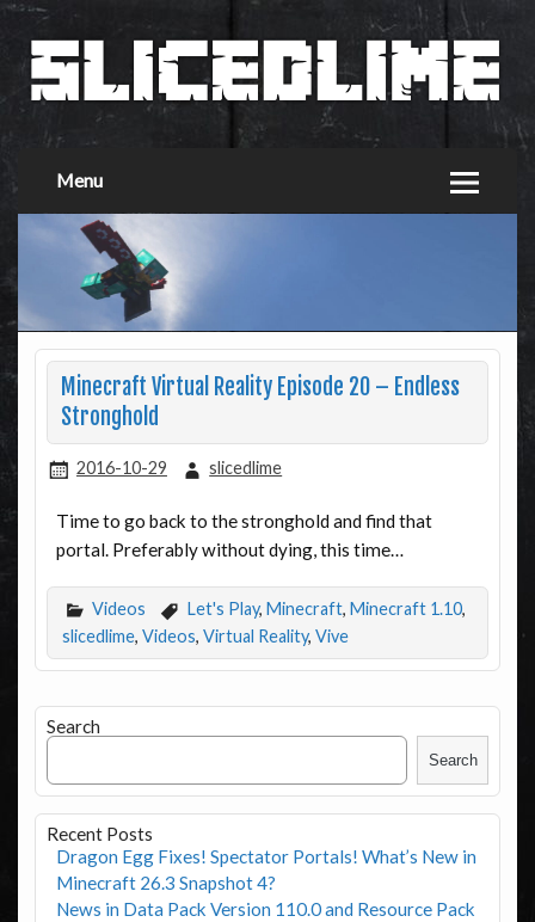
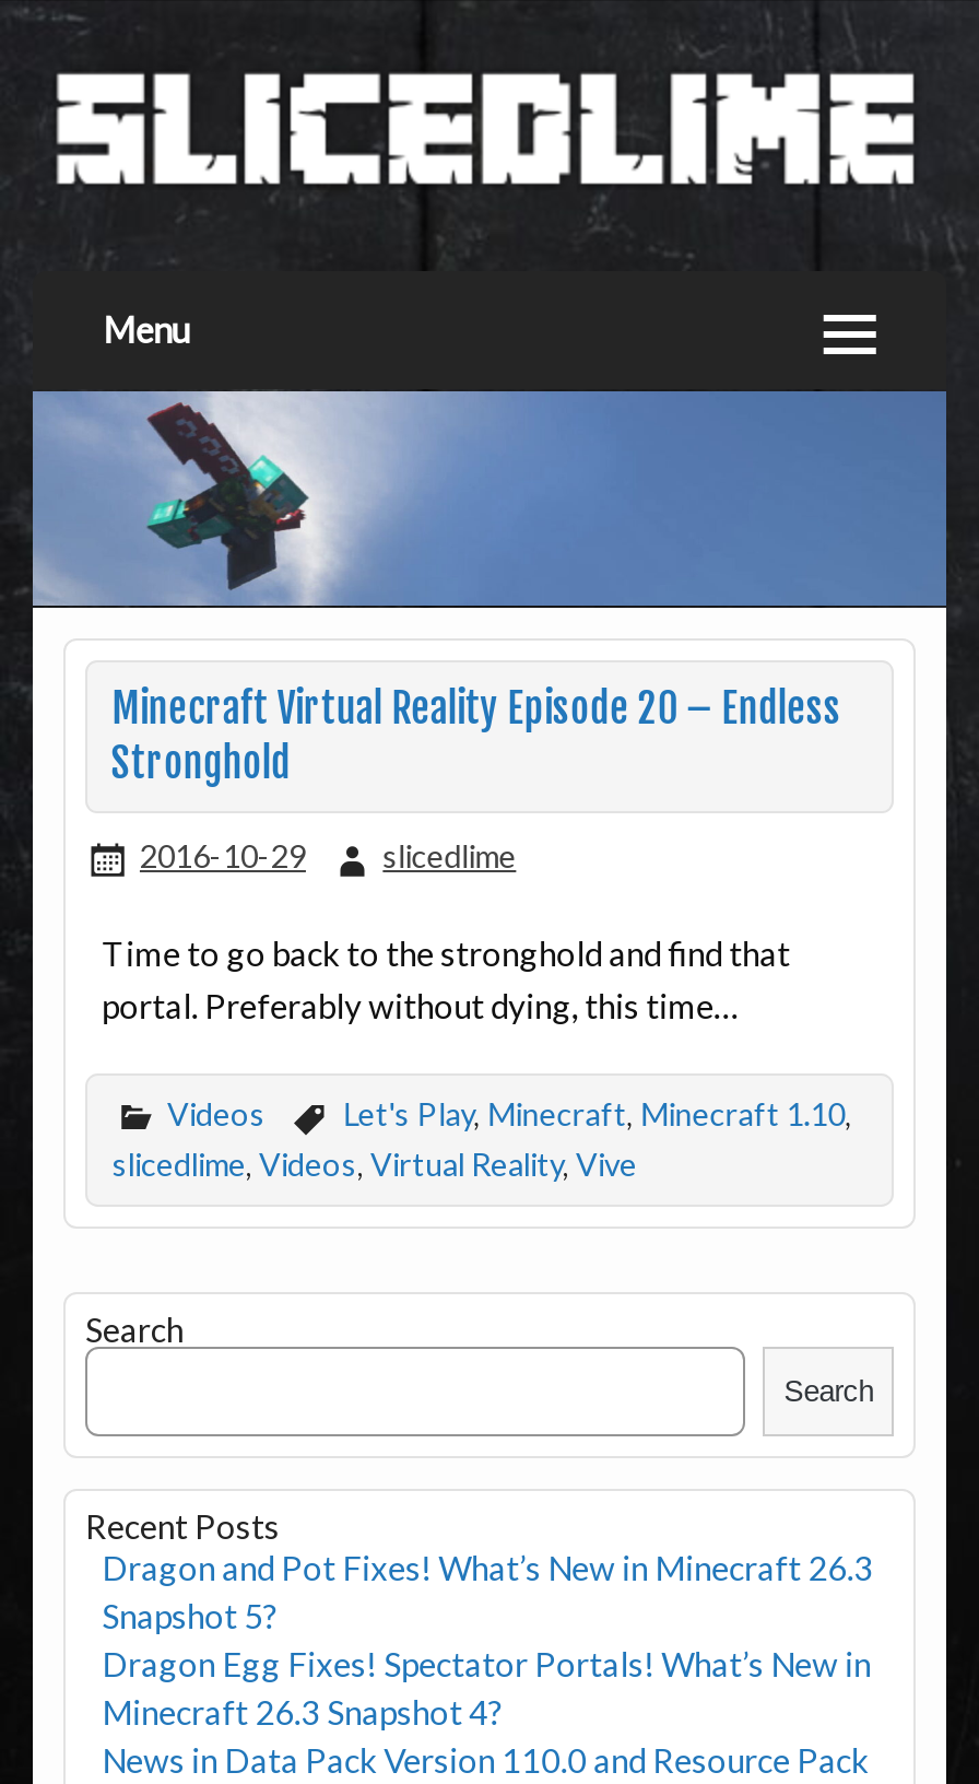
none -> [102,1547,873,1635] Dragon and Pot Fixes! What’s New in Minecraft 26.3 | Snapshot 5?

